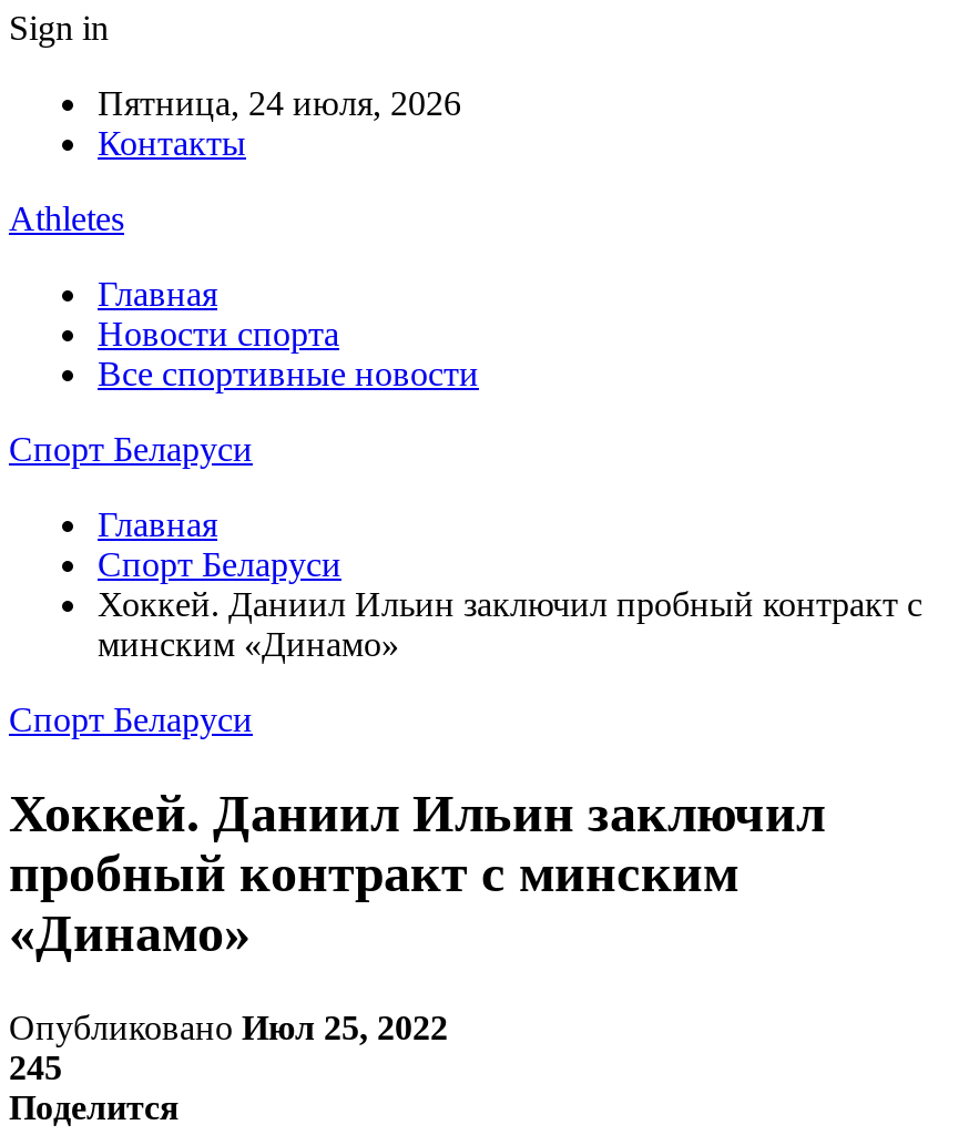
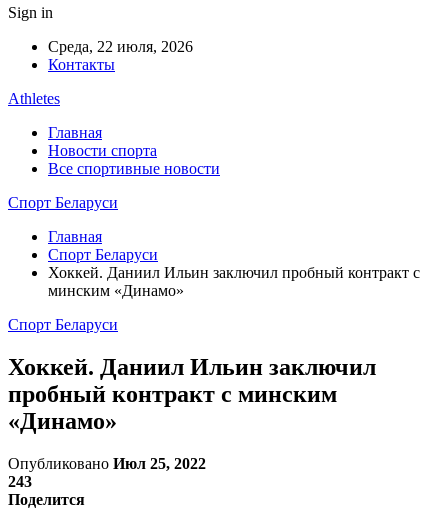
[98,84,461,122] Пятница, 24 июля, 2026 -> [48,38,193,55] Среда, 22 июля, 2026
[9,1048,62,1086] 245 -> [8,473,32,490] 243

